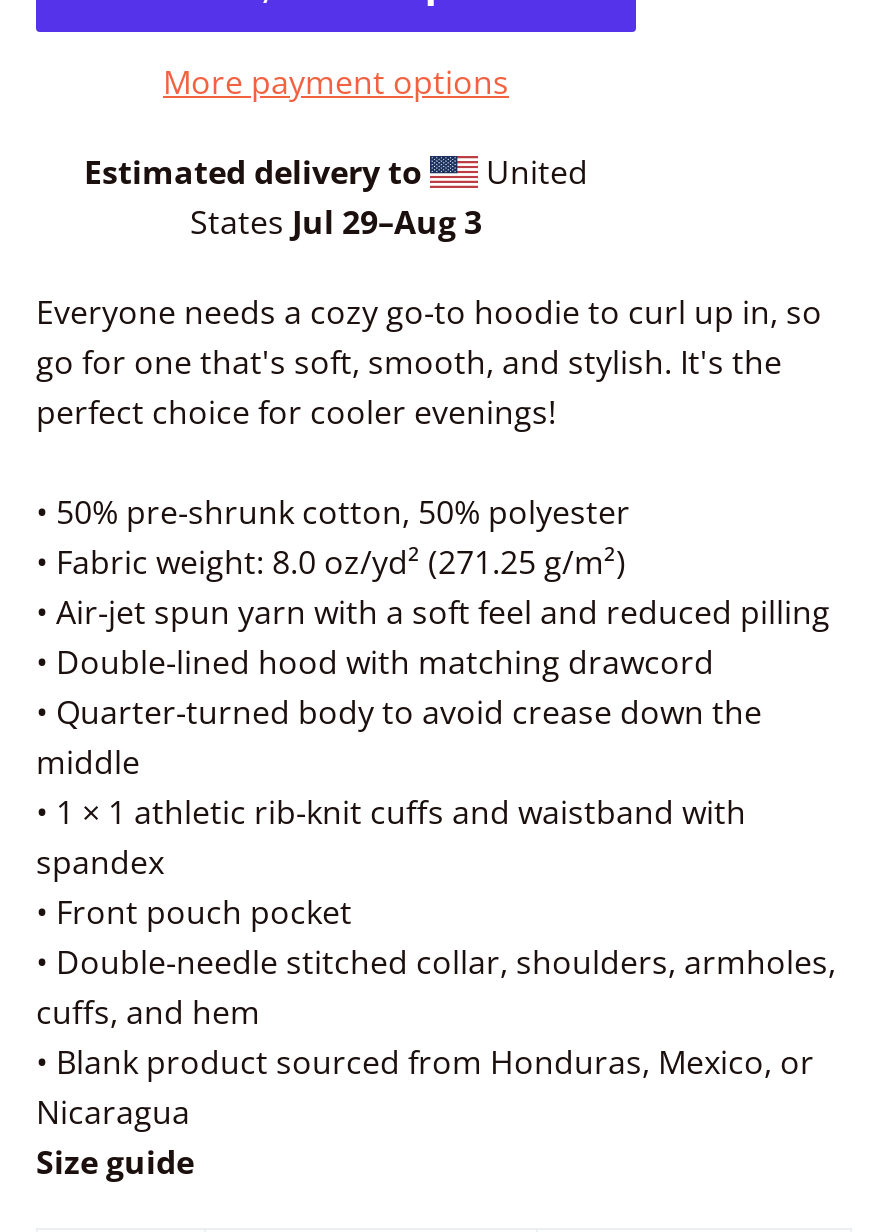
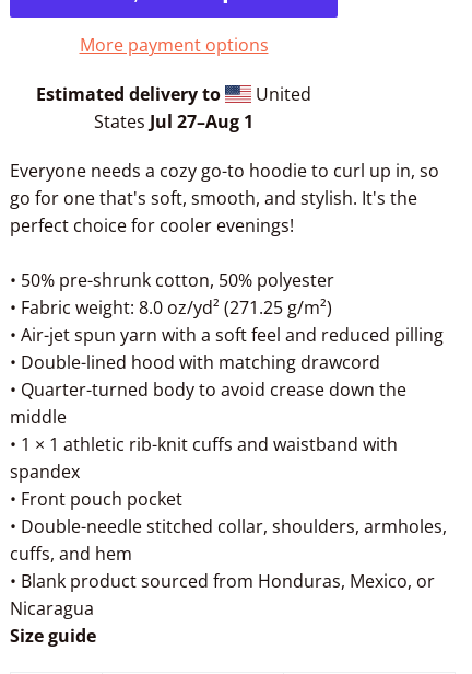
[190,199,482,243] States Jul 29–Aug 3 -> [94,109,253,133] States Jul 27–Aug 1

